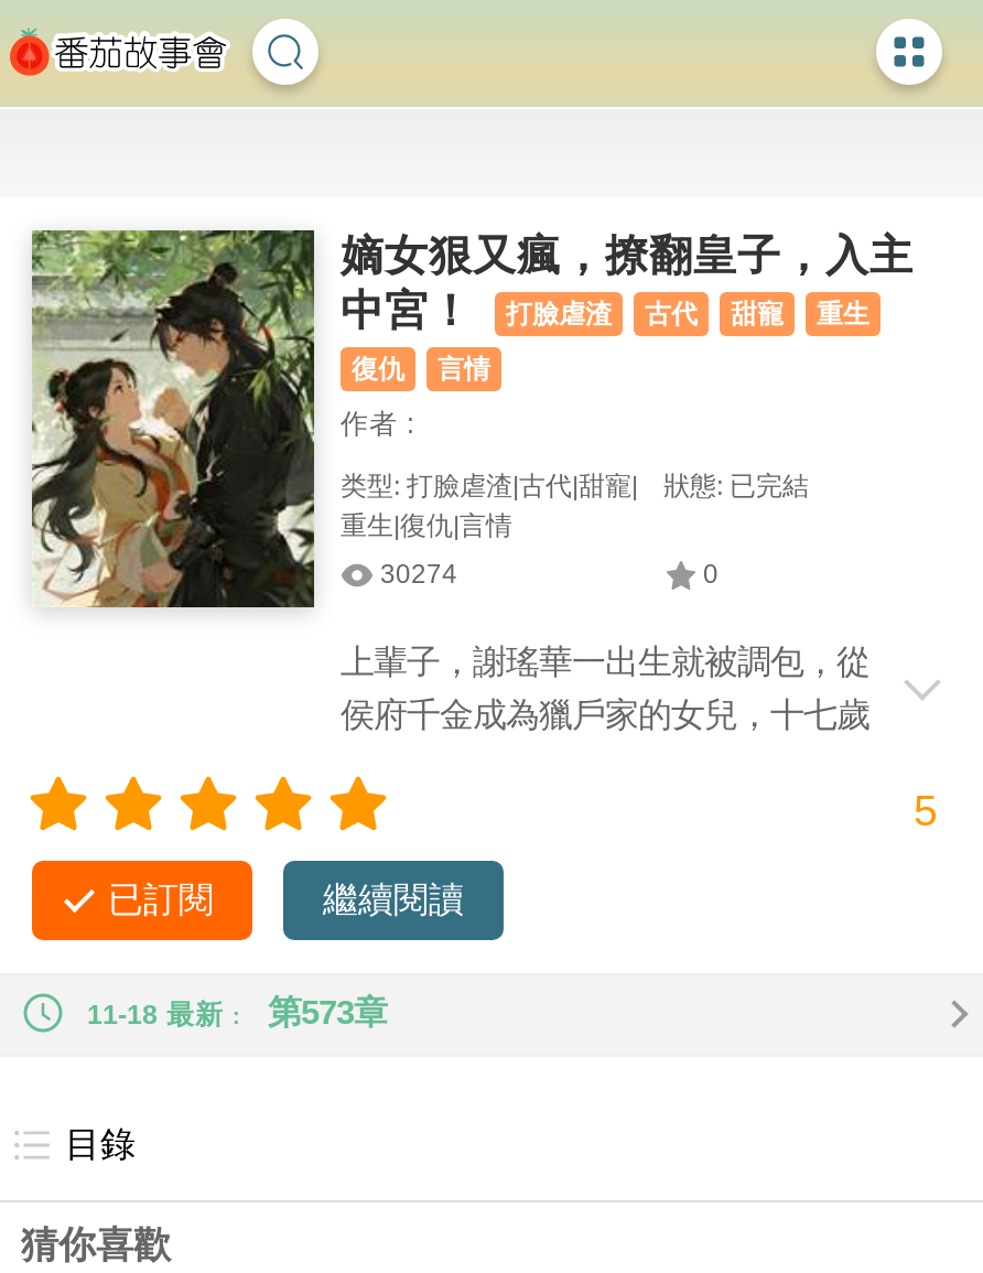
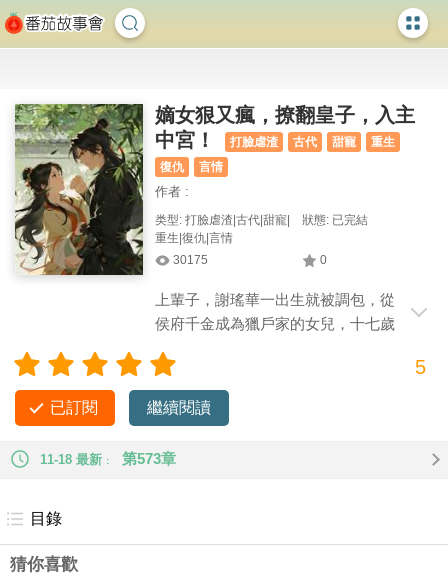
[380,559,457,590] 30274 -> [173,253,208,267] 30175

